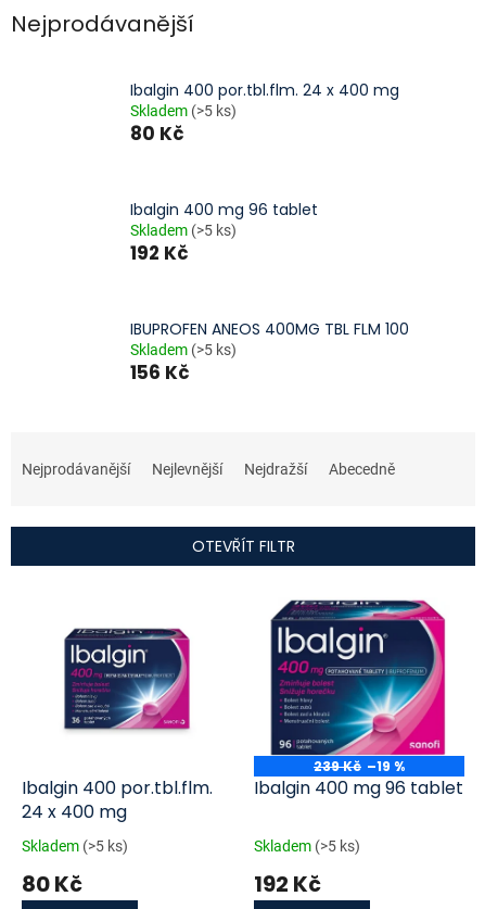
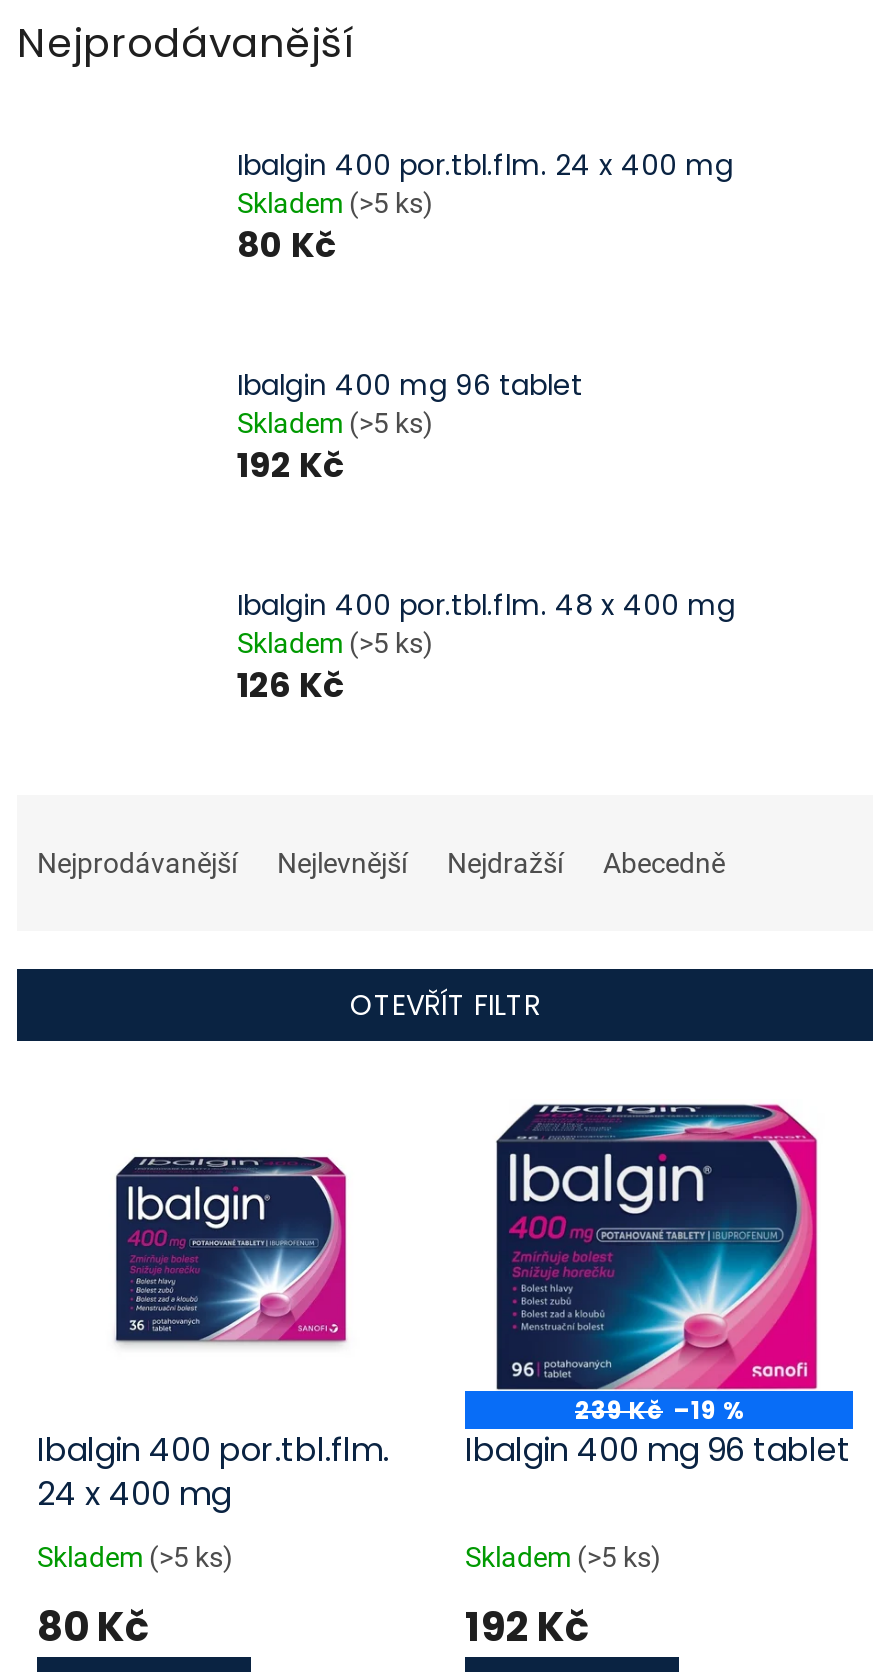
[130,318,409,340] IBUPROFEN ANEOS 400MG TBL FLM 100 -> [237,585,735,625] Ibalgin 400 por.tbl.flm. 48 x 400 mg
[130,359,190,385] 156 Kč -> [237,661,345,709] 126 Kč

